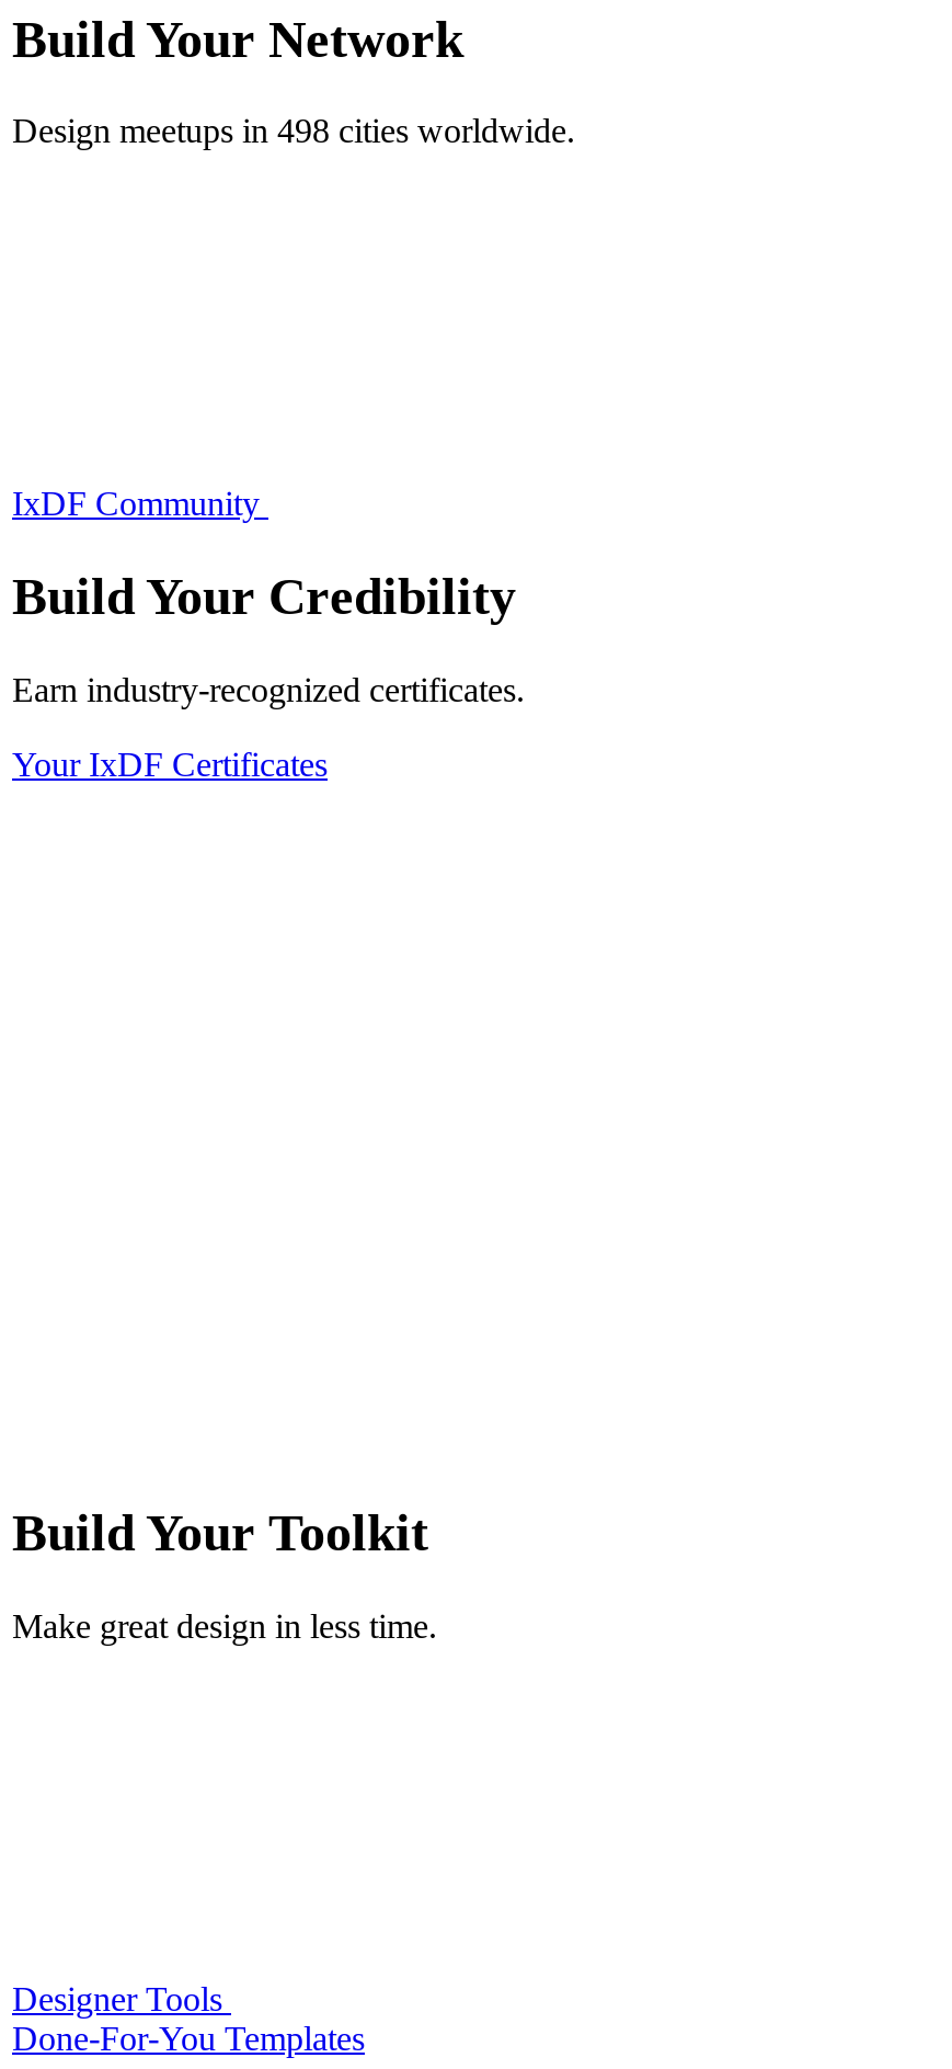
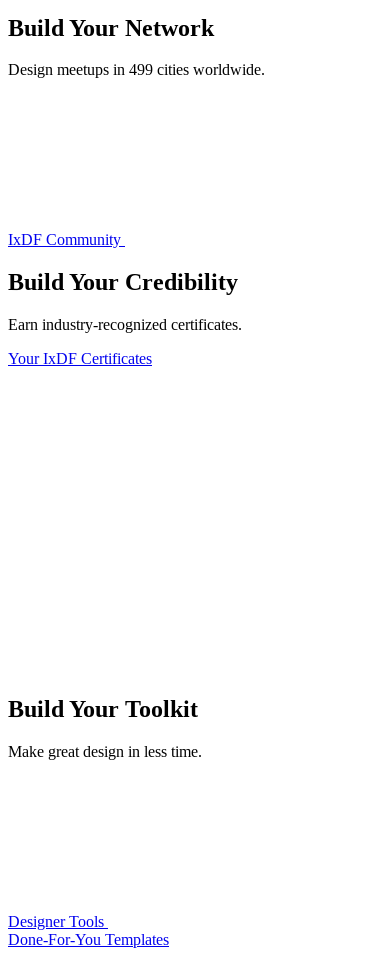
[12,113,575,150] Design meetups in 498 cities worldwide. -> [8,61,265,78] Design meetups in 499 cities worldwide.

